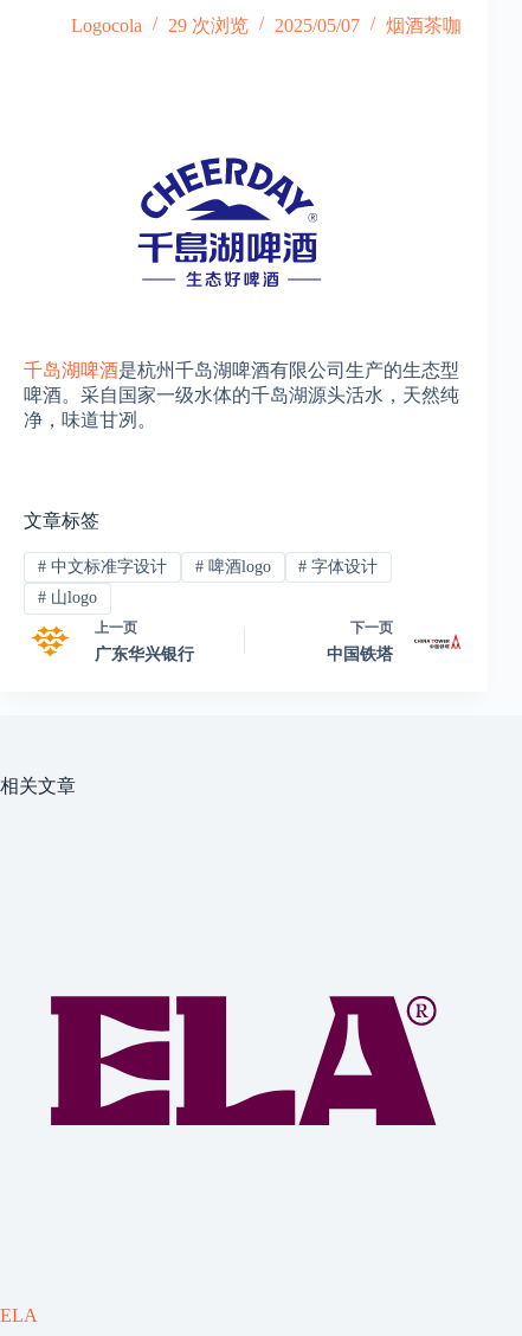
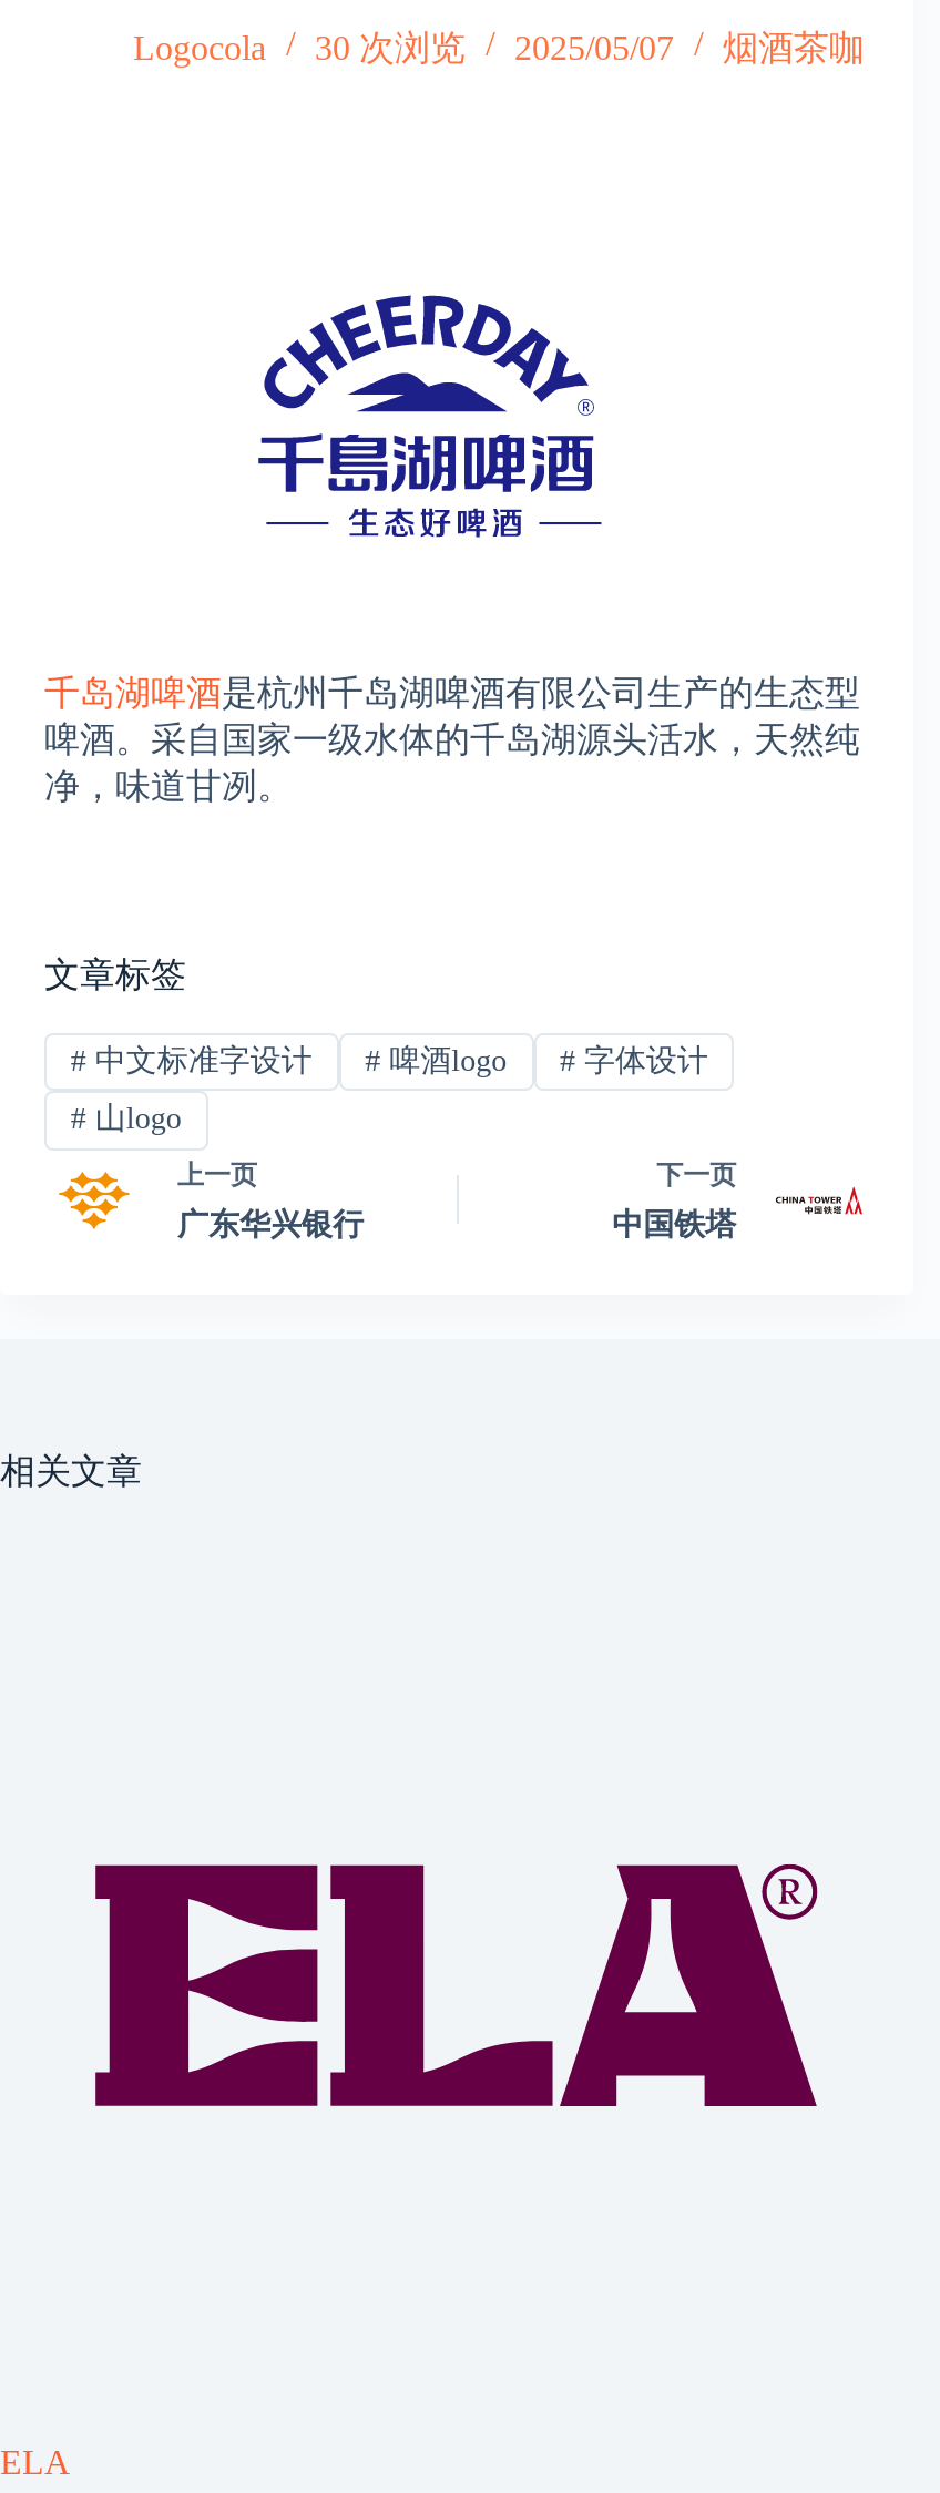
[71,15,462,36] Logocola 29 次浏览 2025/05/07 烟酒茶咖 -> [133,29,865,67] Logocola 30 次浏览 2025/05/07 烟酒茶咖

